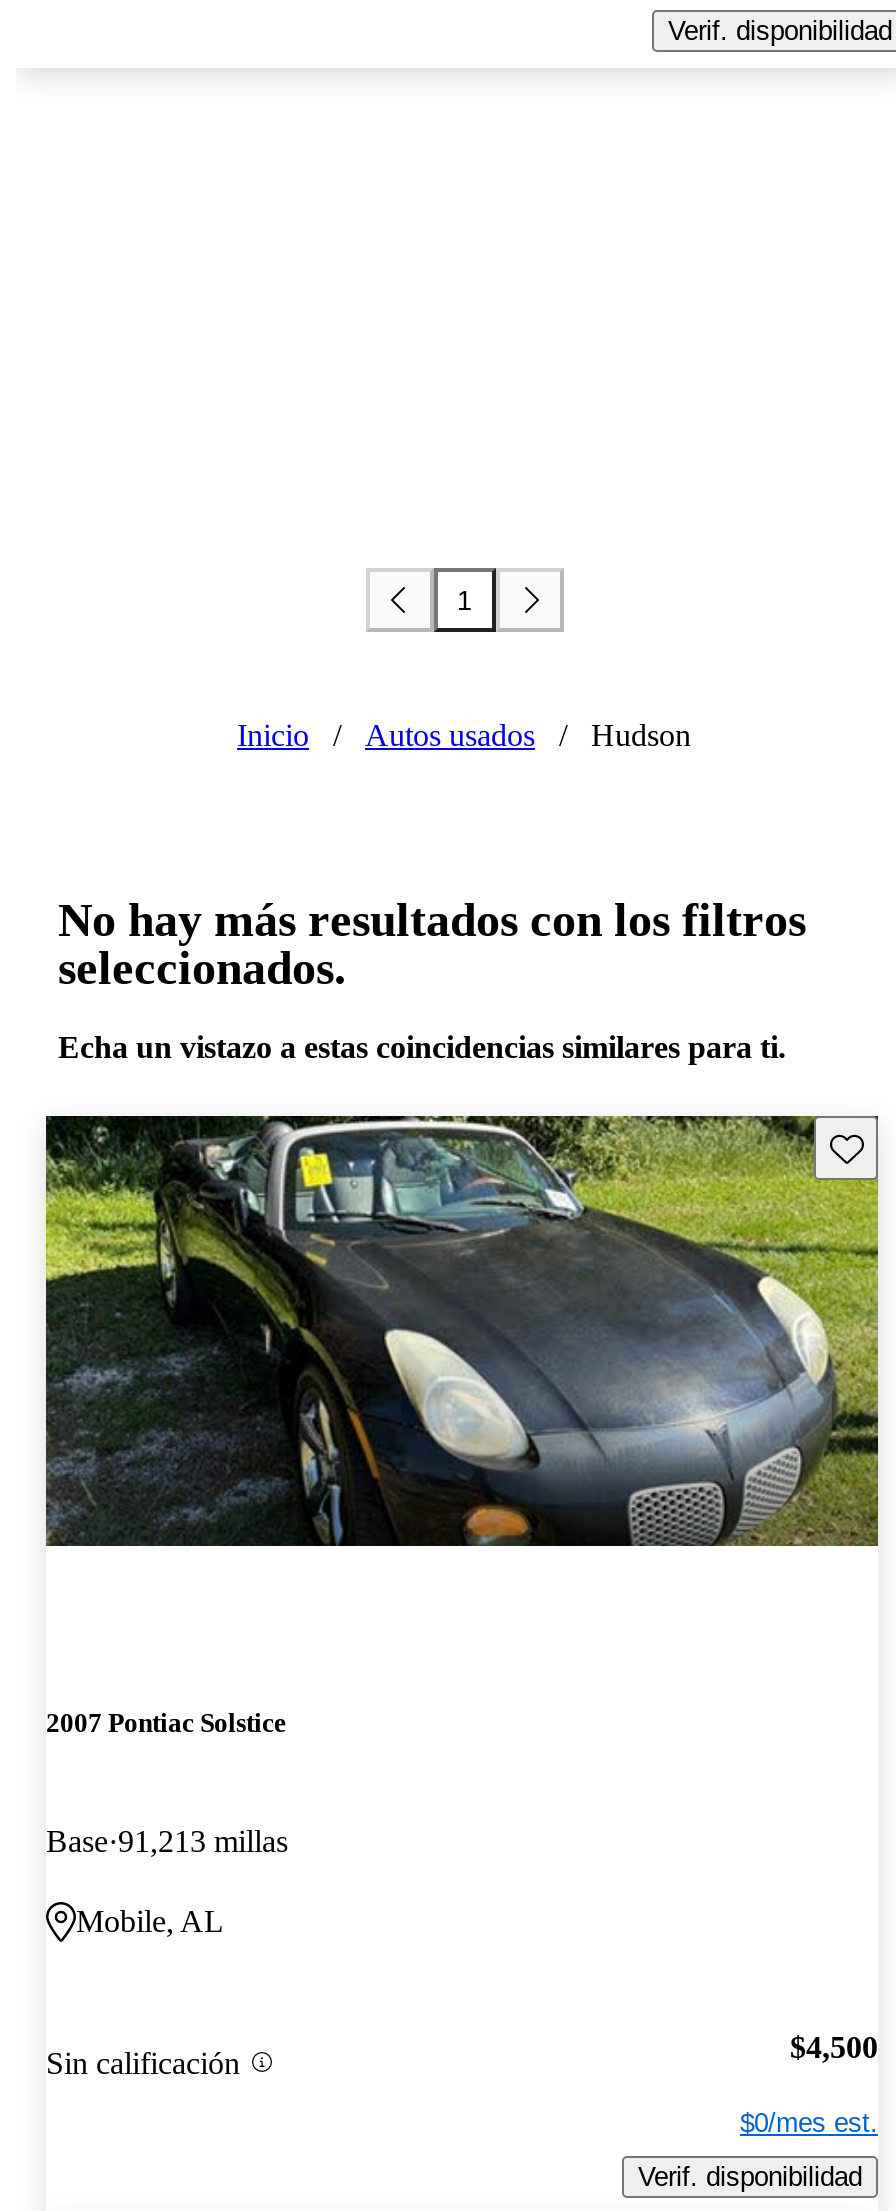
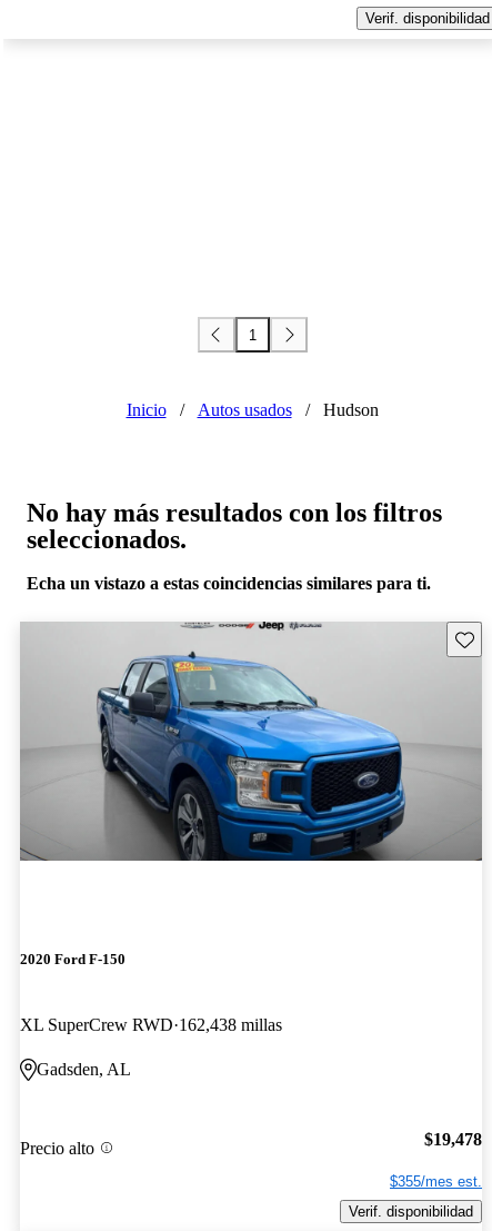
[44,1114,880,1546] [image] -> [20,622,482,861] [image]
[46,1707,286,1737] 2007 Pontiac Solstice -> [20,950,125,967] 2020 Ford F-150
[46,1824,288,1858] Base 91,213 millas -> [20,1015,282,1034] XL SuperCrew RWD 162,438 millas
[76,1904,224,1938] Mobile, AL -> [37,1060,131,1078] Gadsden, AL
[46,2030,878,2079] Sin calificación | $4,500 -> [20,1130,482,1157] Precio alto | $19,478
[740,2109,878,2139] $0/mes est. -> [390,1174,482,1190] $355/mes est.

